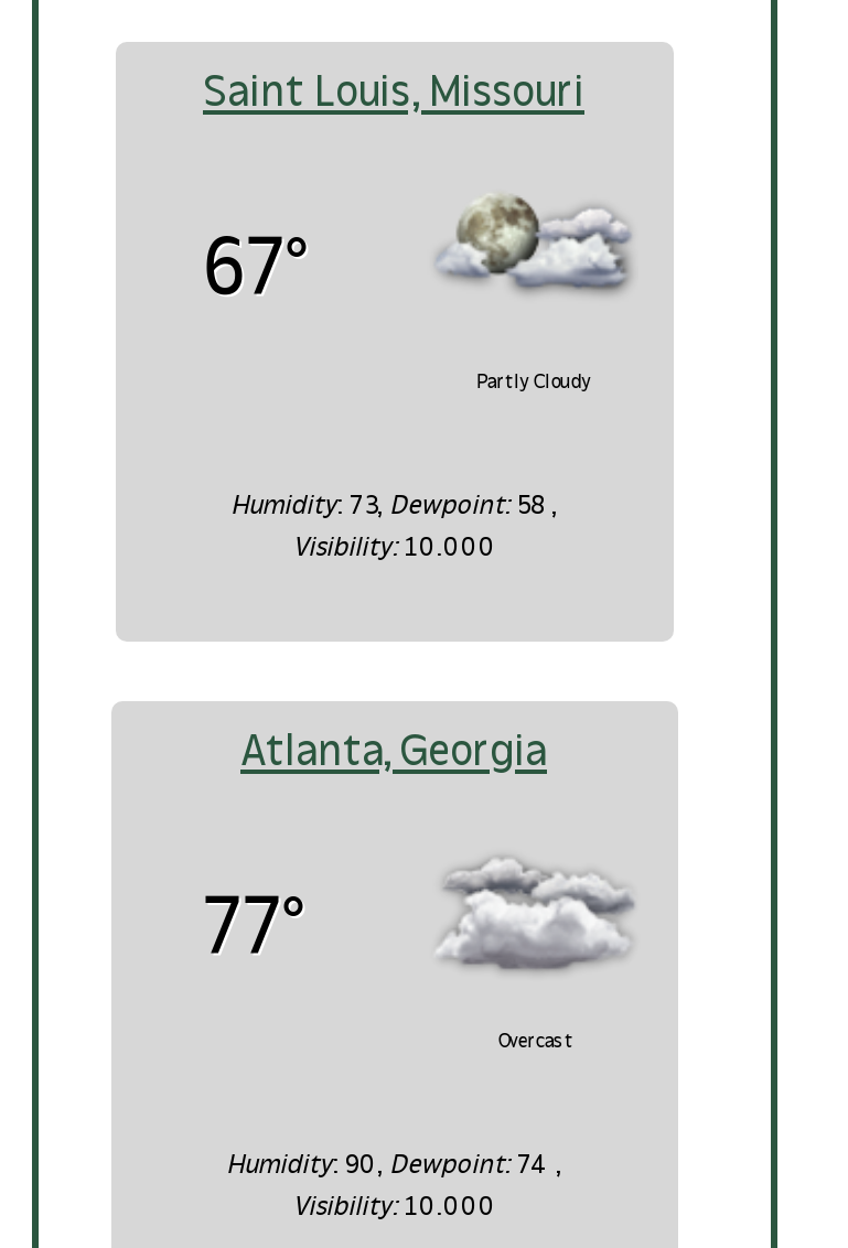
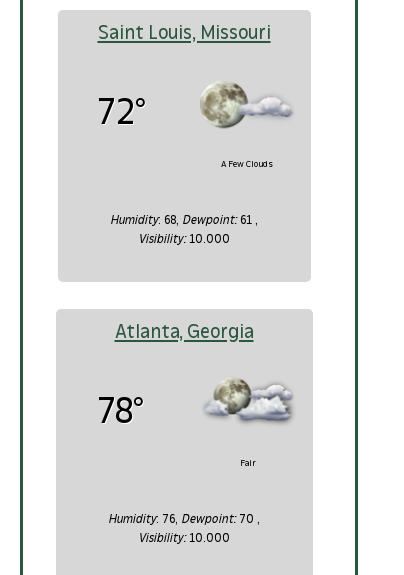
[431,194,632,395] [image] | Partly Cloudy -> [200,80,291,170] [image] | A Few Clouds
[202,216,306,320] 67° -> [97,89,145,136] 72°
[230,487,557,523] Humidity: 73, Dewpoint: 58, -> [110,212,258,228] Humidity: 68, Dewpoint: 61,
[440,858,632,1054] [image] | Overcast -> [204,379,293,469] [image] | Fair
[201,875,303,979] 77° -> [97,388,143,435] 78°
[226,1147,561,1182] Humidity: 90, Dewpoint: 74, -> [108,511,260,527] Humidity: 76, Dewpoint: 70,

